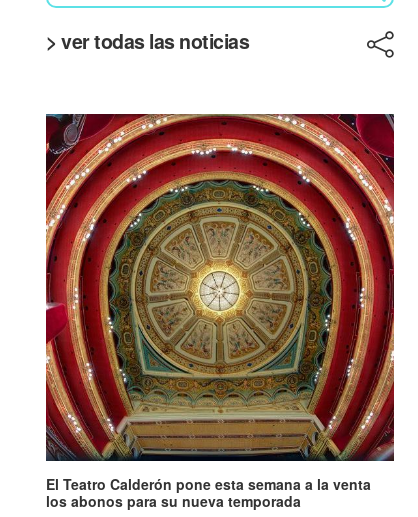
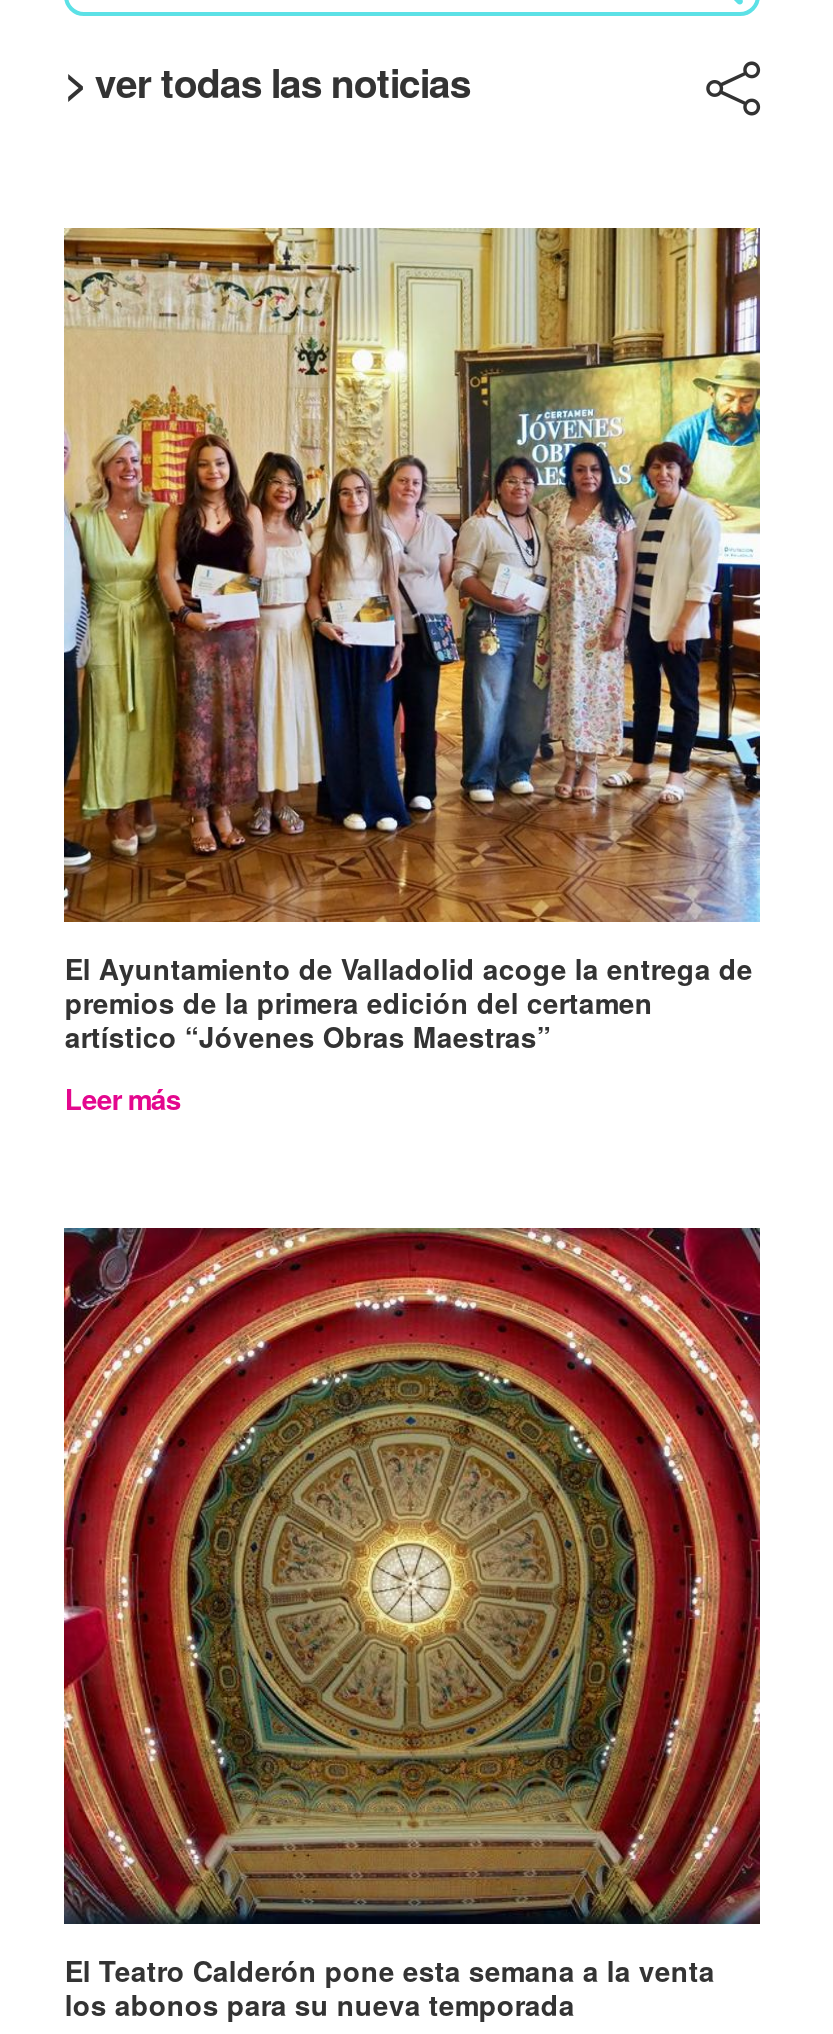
none -> [62,226,762,1119] [image] | El Ayuntamiento de Valladolid acoge la entrega de | premios de la primera edición del certamen | artístico “Jóvenes Obras Maestras” | Leer más

